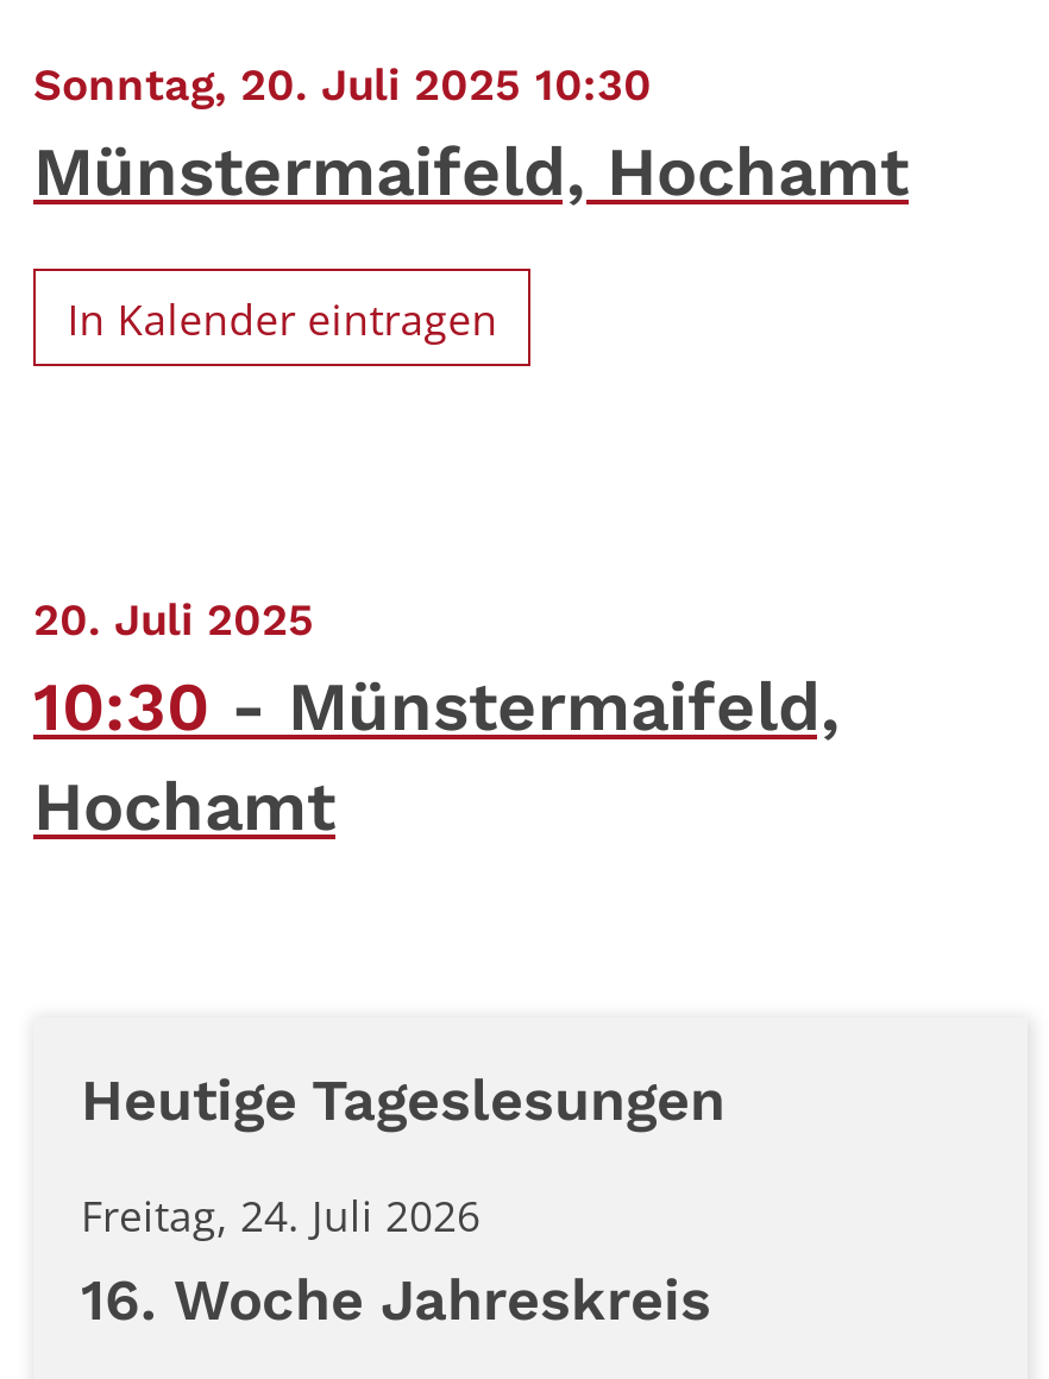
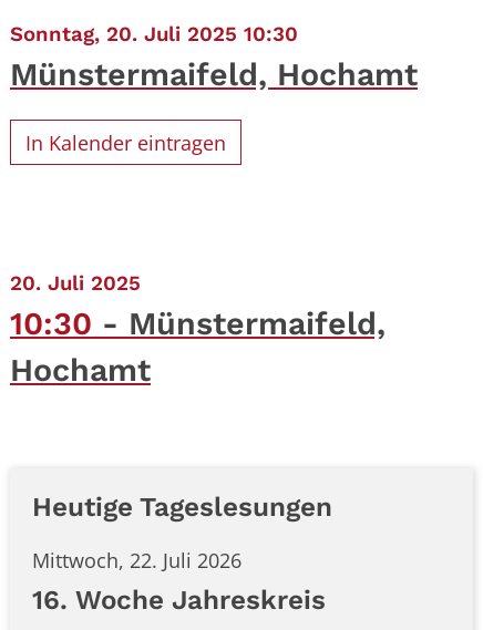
[81,1186,480,1243] Freitag, 24. Juli 2026 -> [32,547,242,574] Mittwoch, 22. Juli 2026

